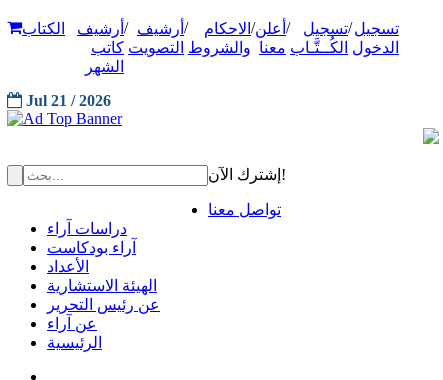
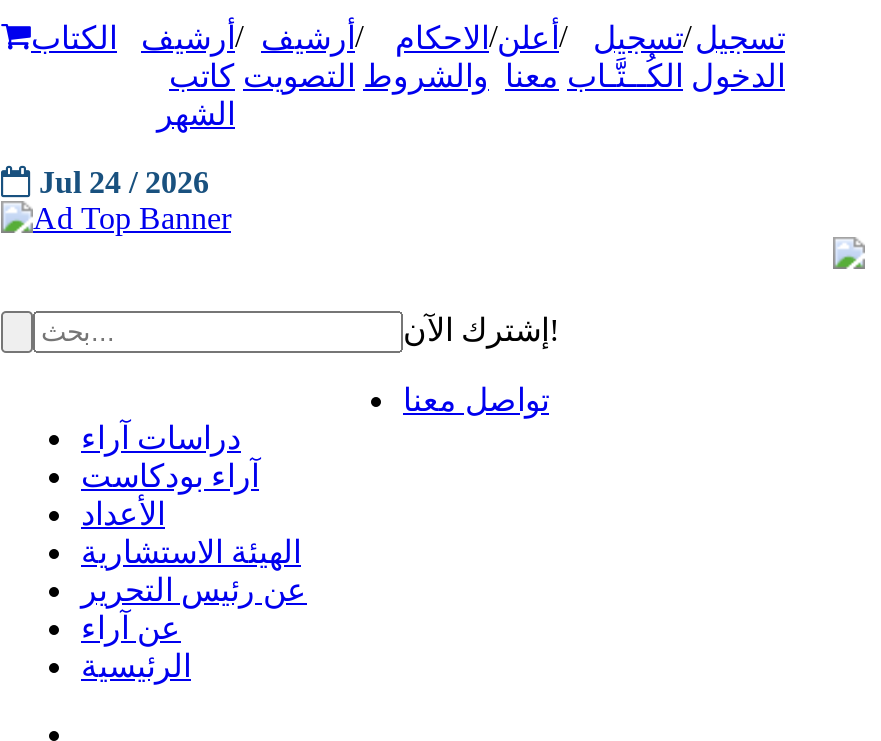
[22,92,111,109] Jul 21 / 2026 -> [31,165,209,199] Jul 24 / 2026

